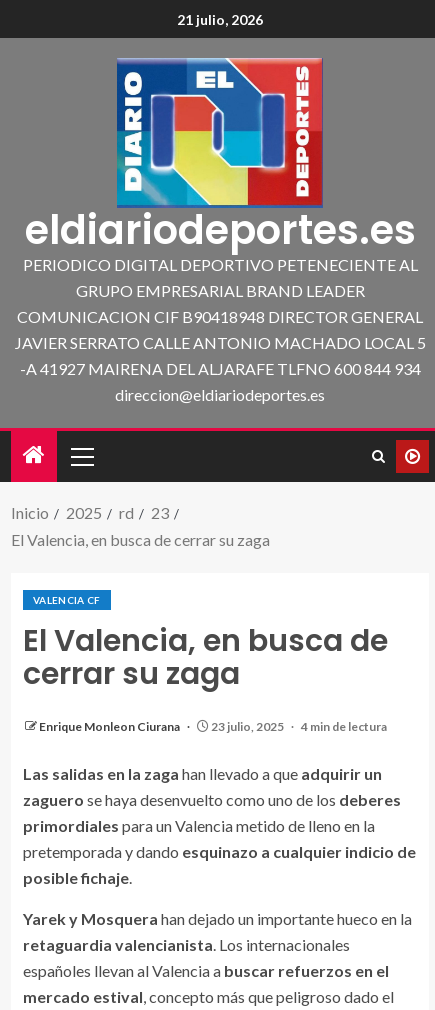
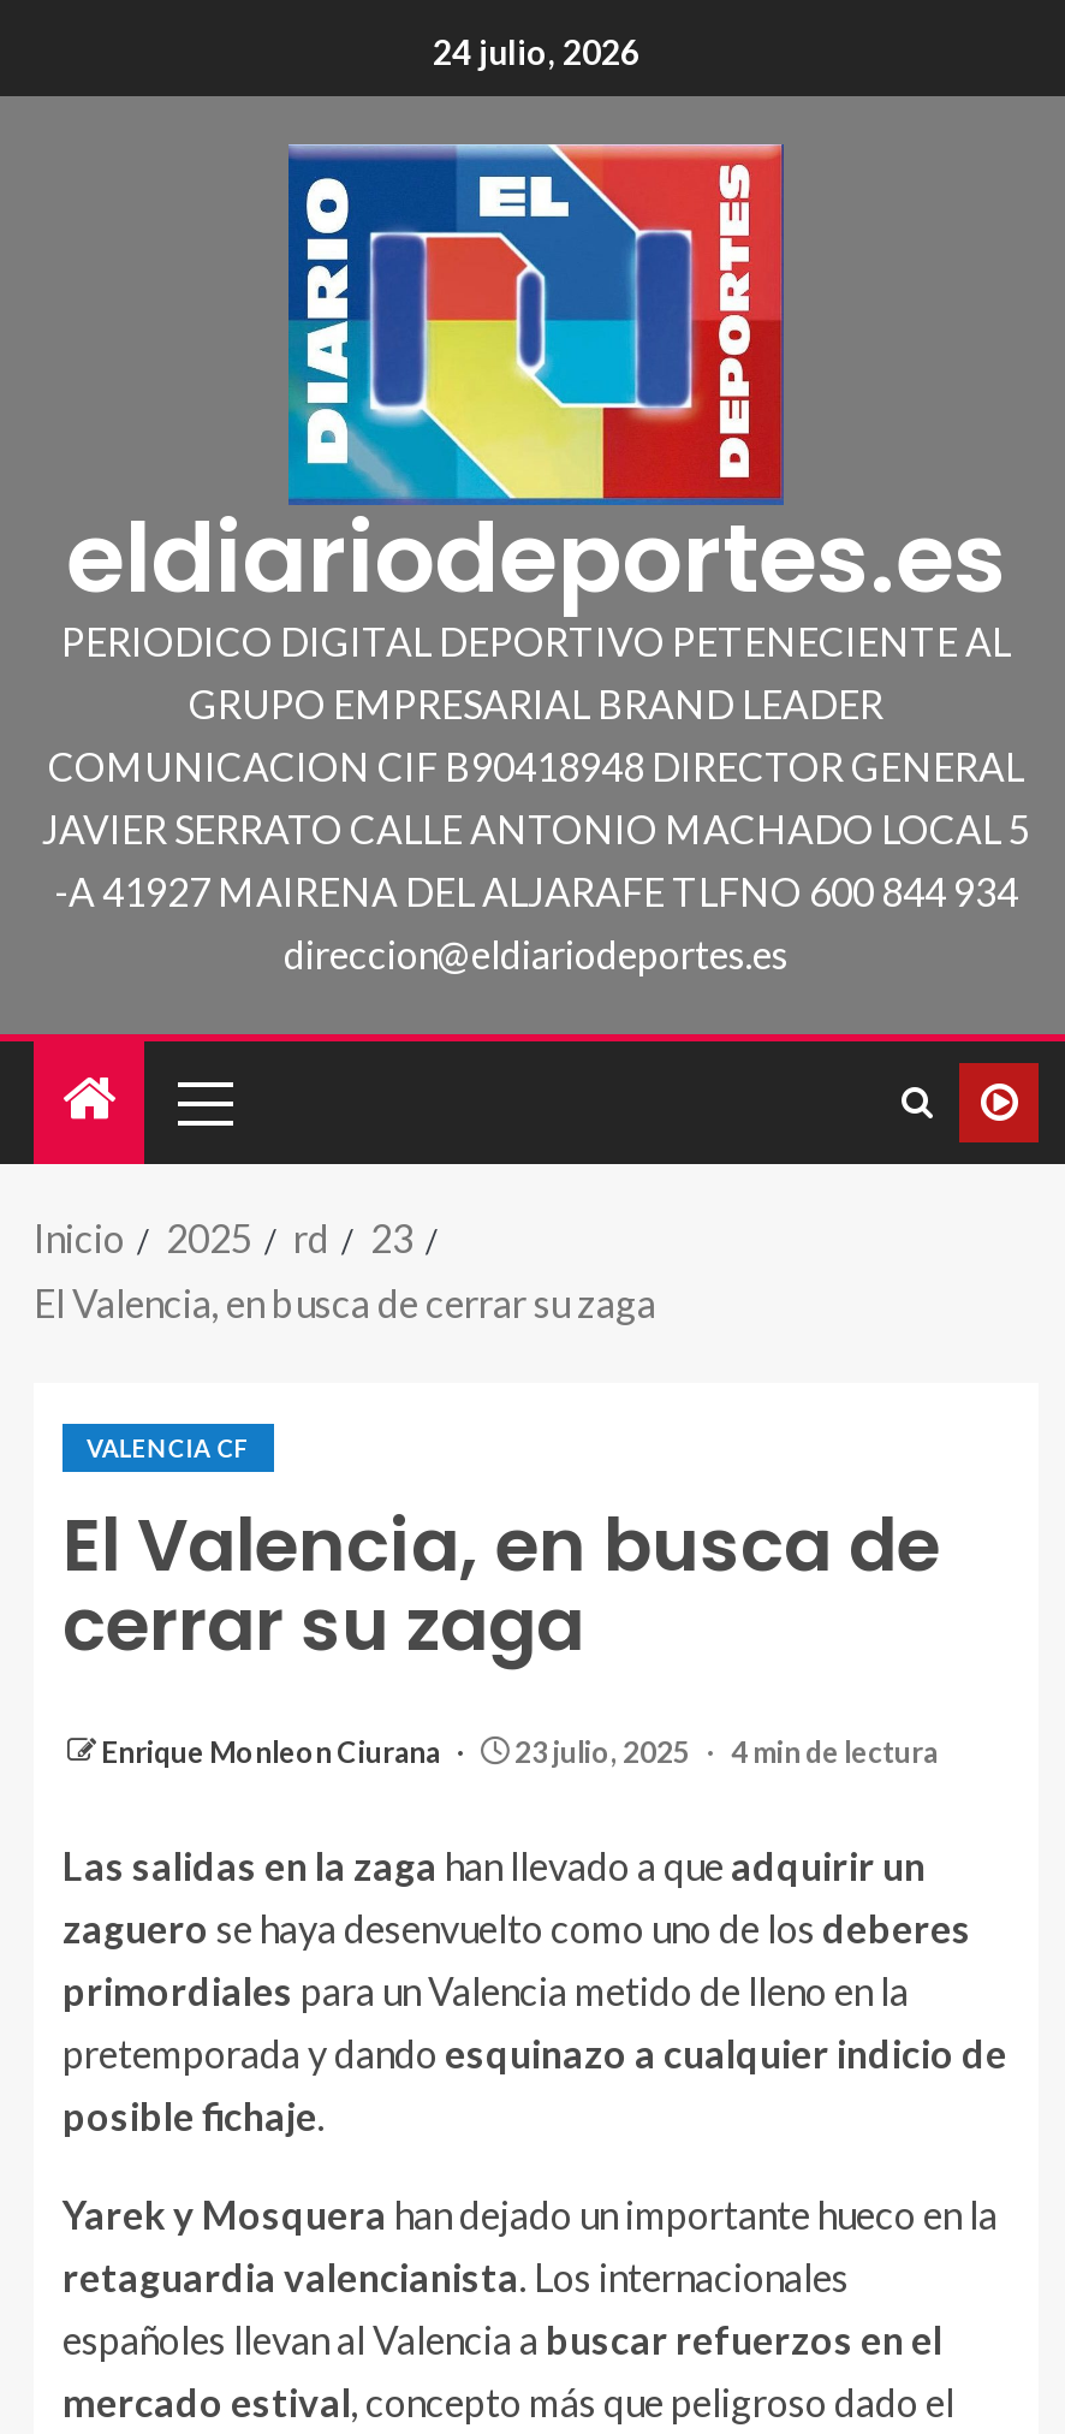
[177,11,263,28] 21 julio, 2026 -> [433,31,639,72] 24 julio, 2026

